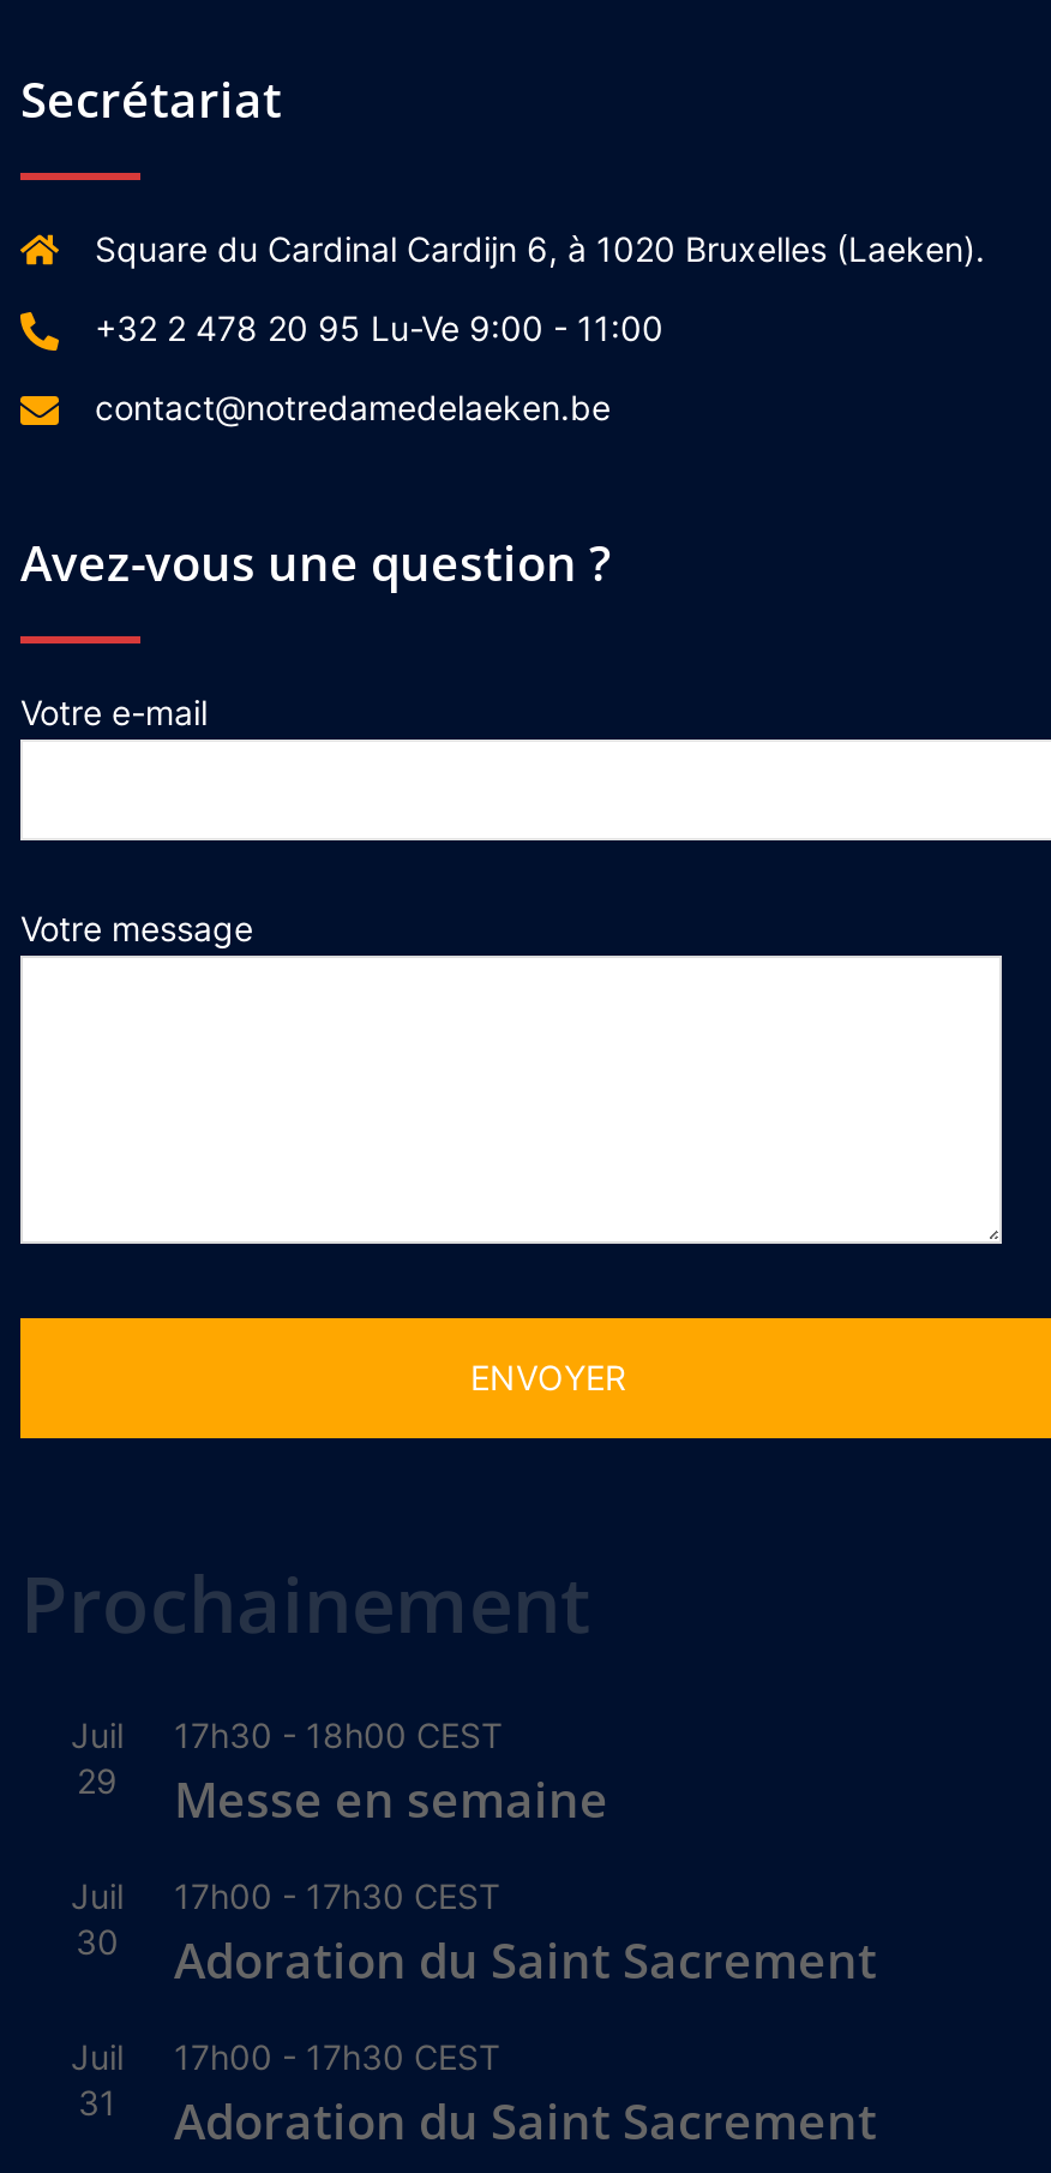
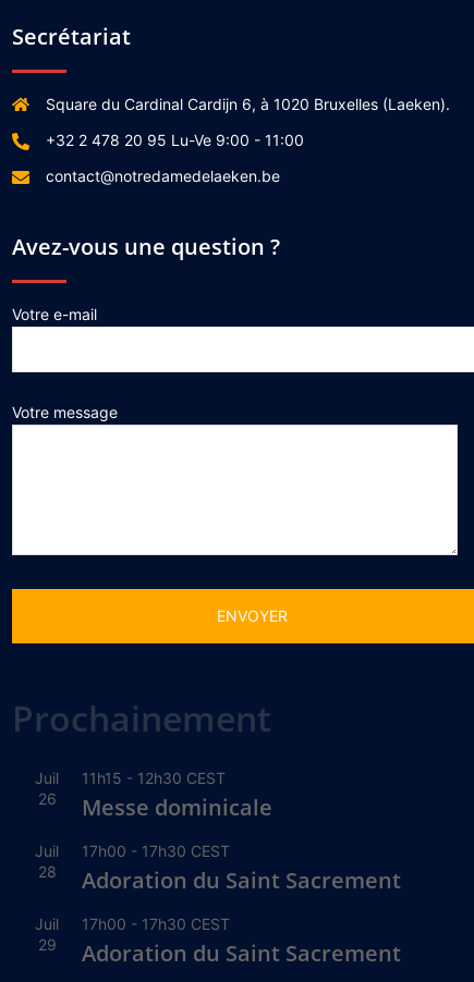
[174,1714,608,1832] 17h30 - 18h00 CEST | Messe en semaine -> [82,769,272,822] 11h15 - 12h30 CEST | Messe dominicale
[77,1760,118,1801] 29 -> [38,789,56,808] 26
[76,1921,877,1993] 30 Adoration du Saint Sacrement -> [38,862,401,895] 28 Adoration du Saint Sacrement
[78,2082,877,2154] 31 Adoration du Saint Sacrement -> [38,935,401,968] 29 Adoration du Saint Sacrement

